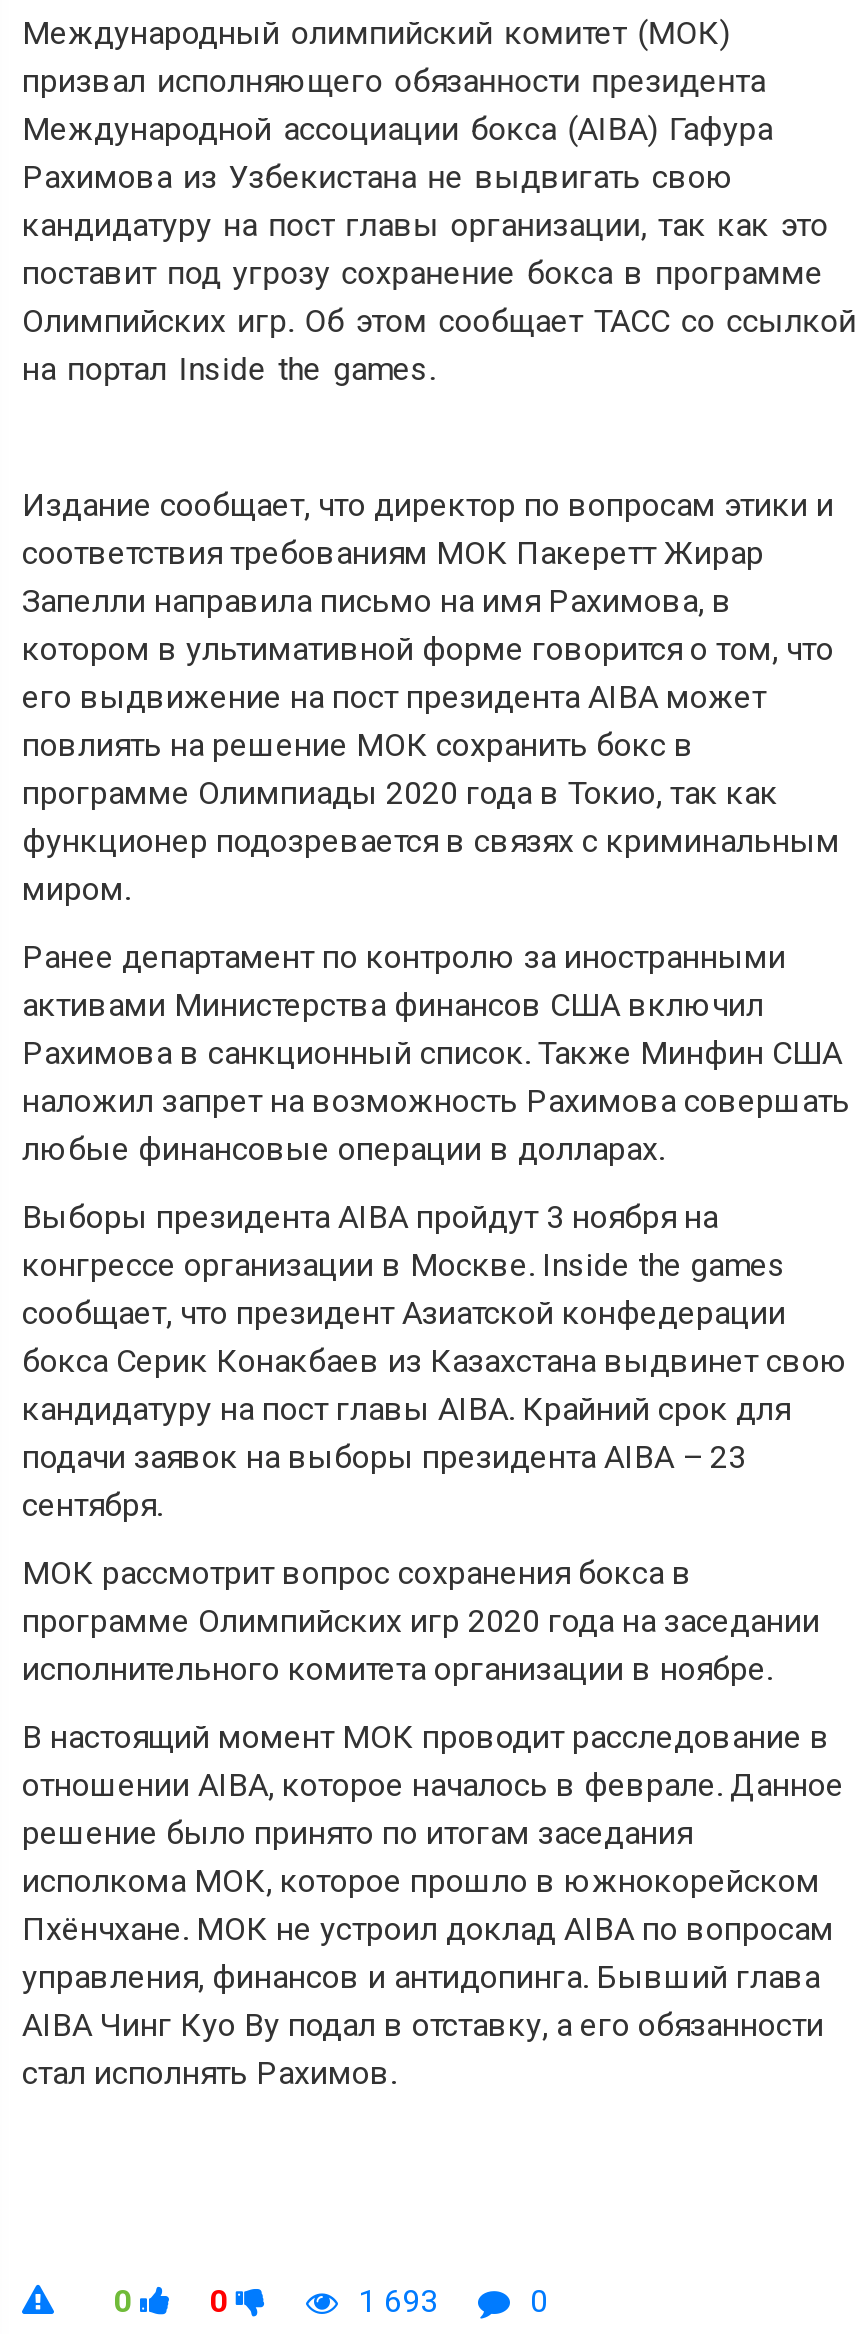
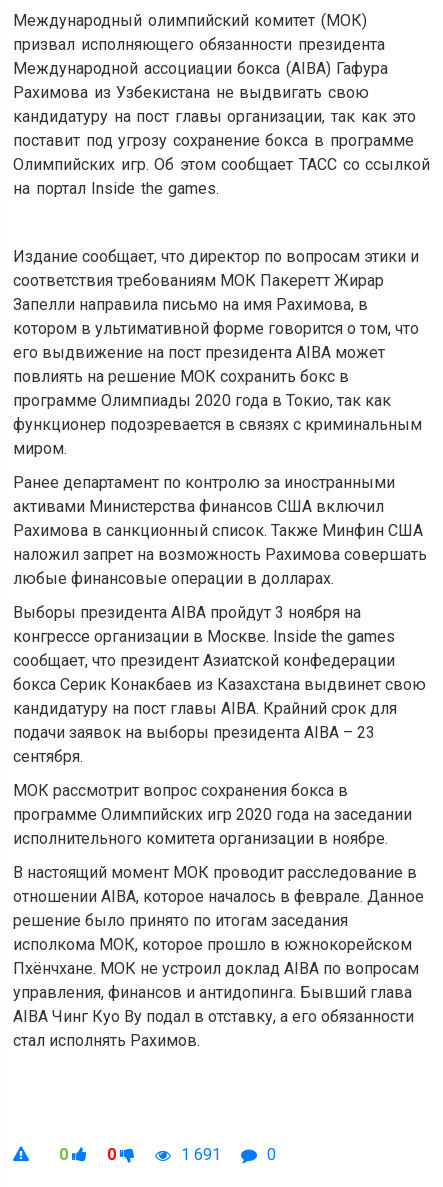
[358,2281,438,2319] 1 693 -> [181,1145,221,1164] 1 691

